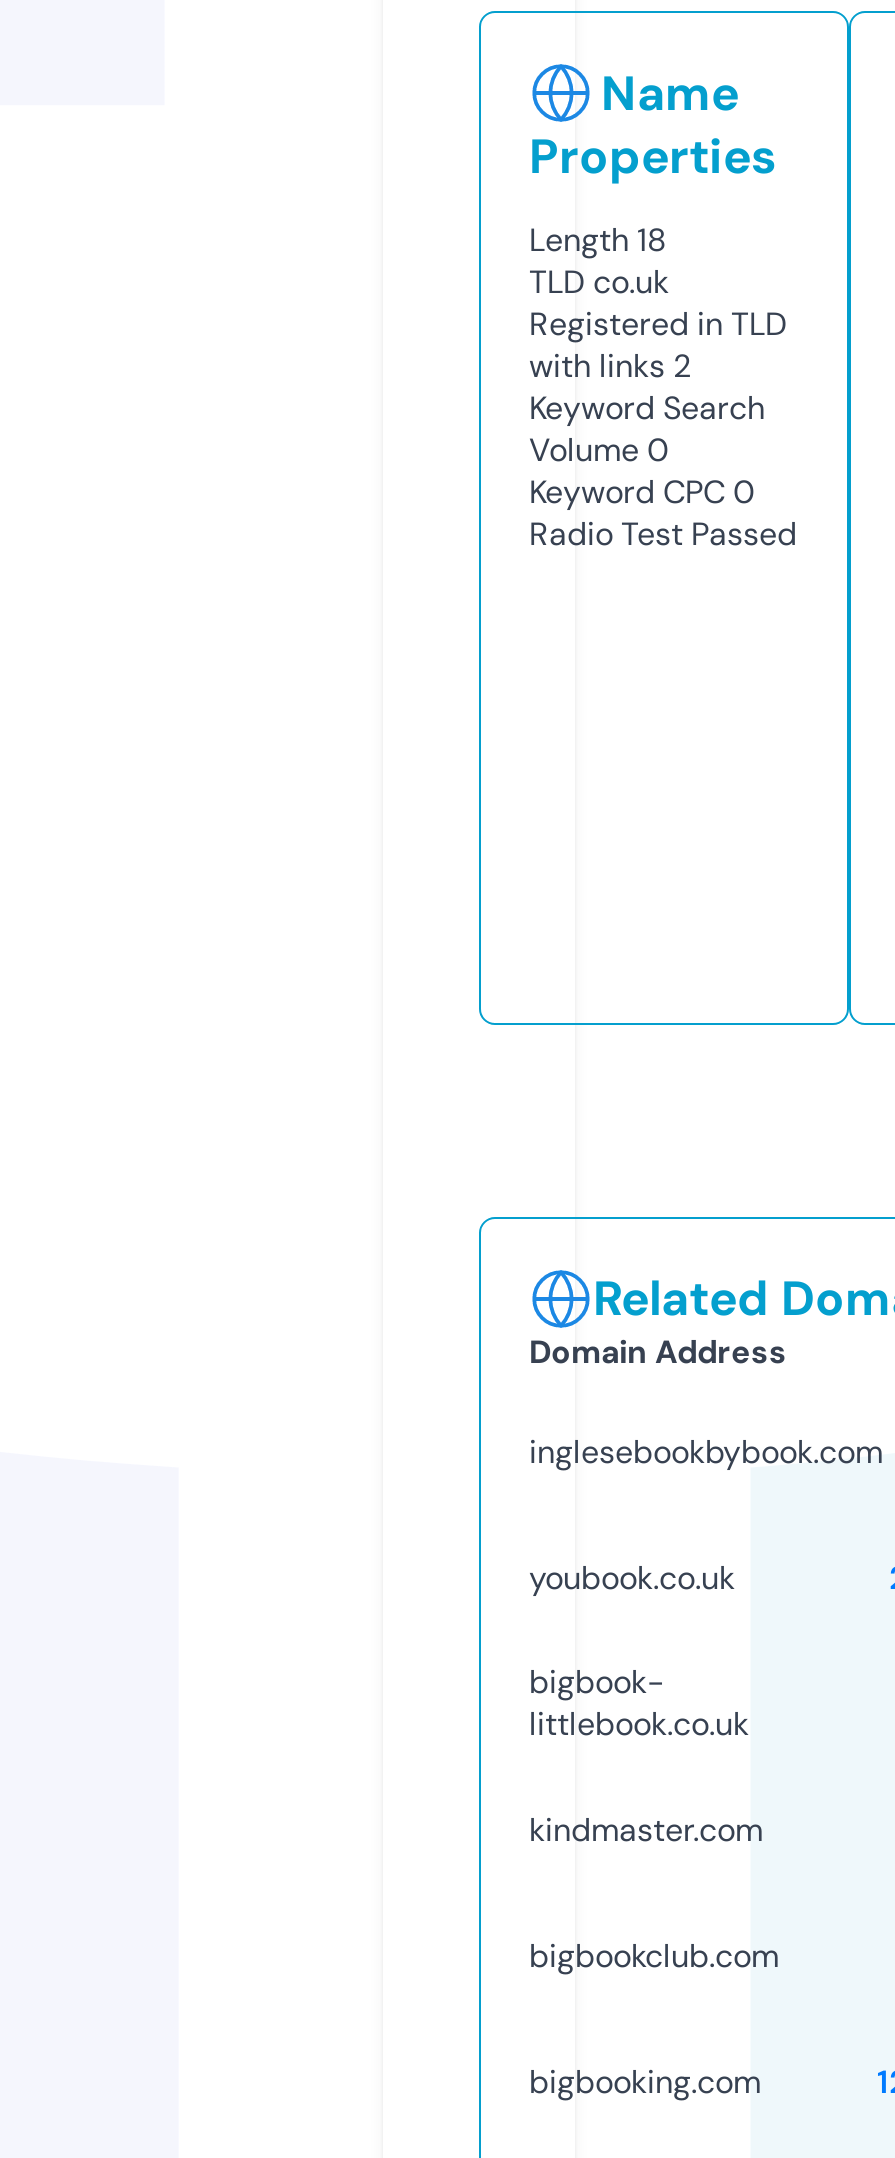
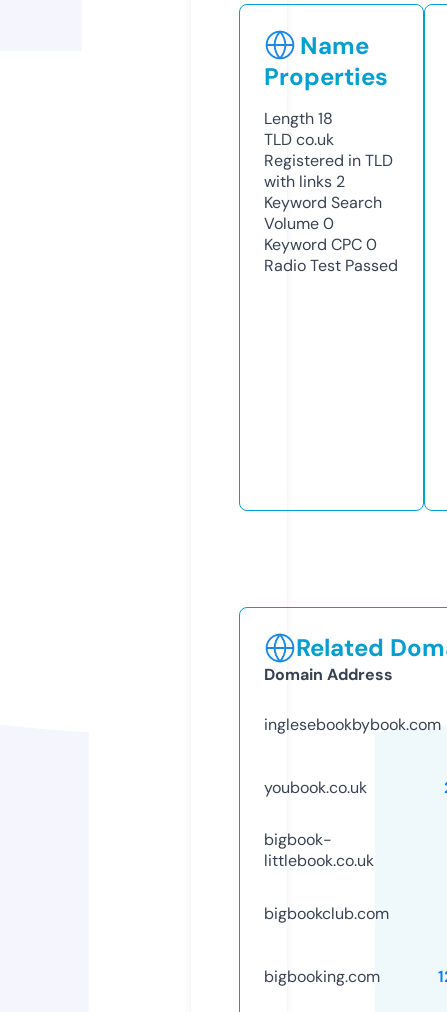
[529,1809,763,1851] kindmaster.com -> none

